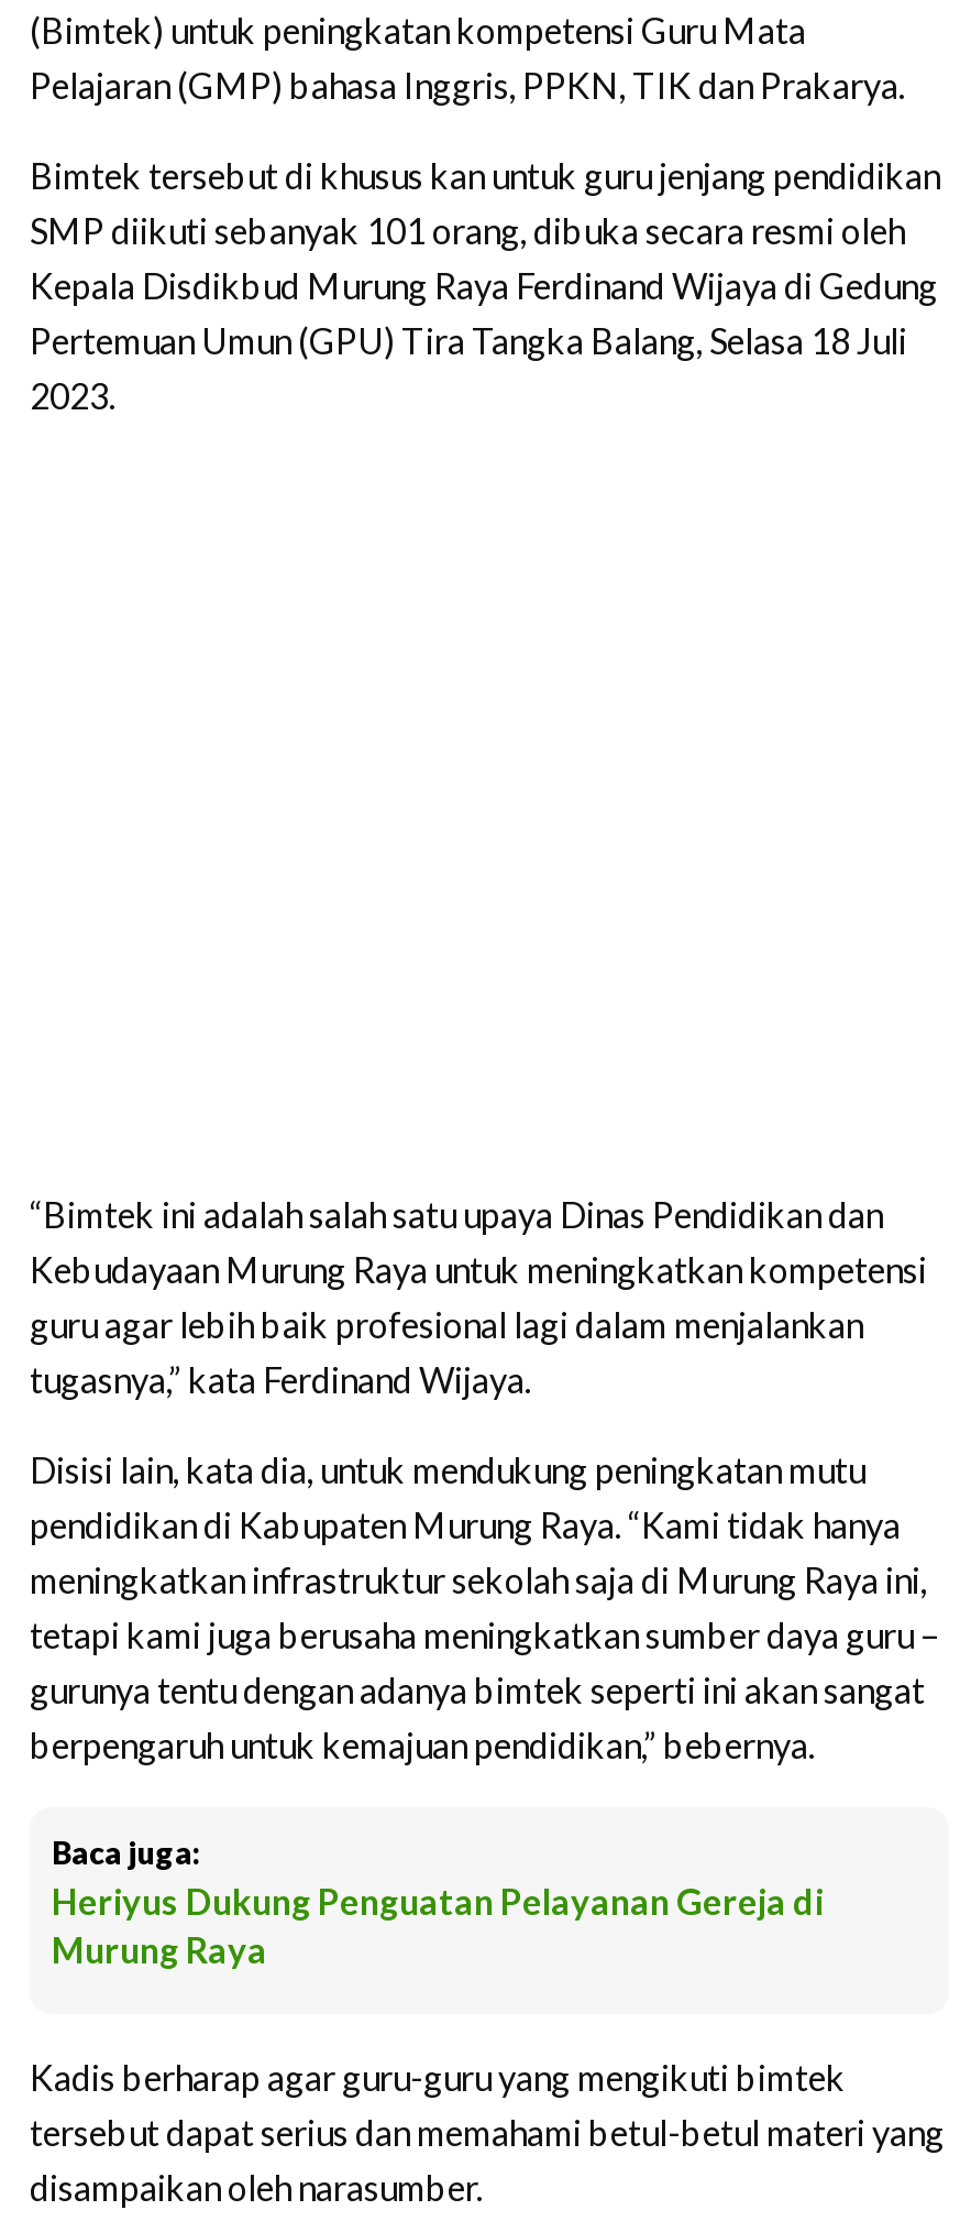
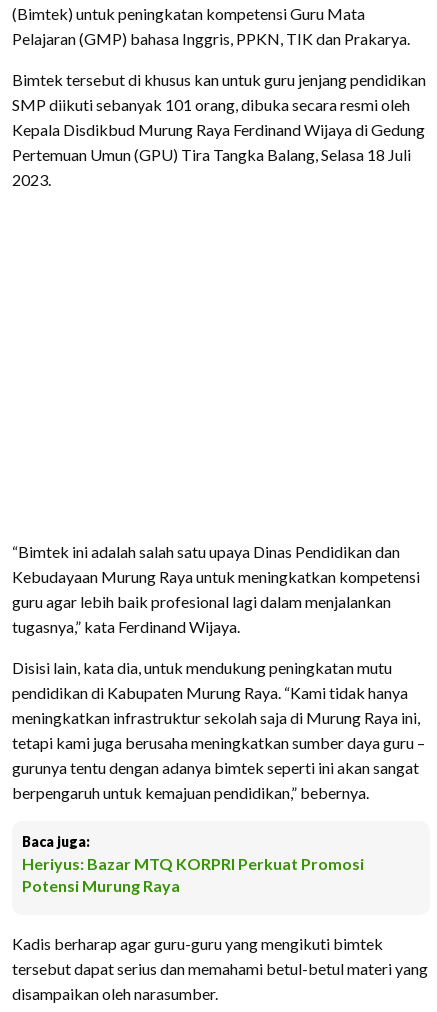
[52,1879,824,1969] Heriyus Dukung Penguatan Pelayanan Gereja di | Murung Raya -> [22,854,364,895] Heriyus: Bazar MTQ KORPRI Perkuat Promosi | Potensi Murung Raya

